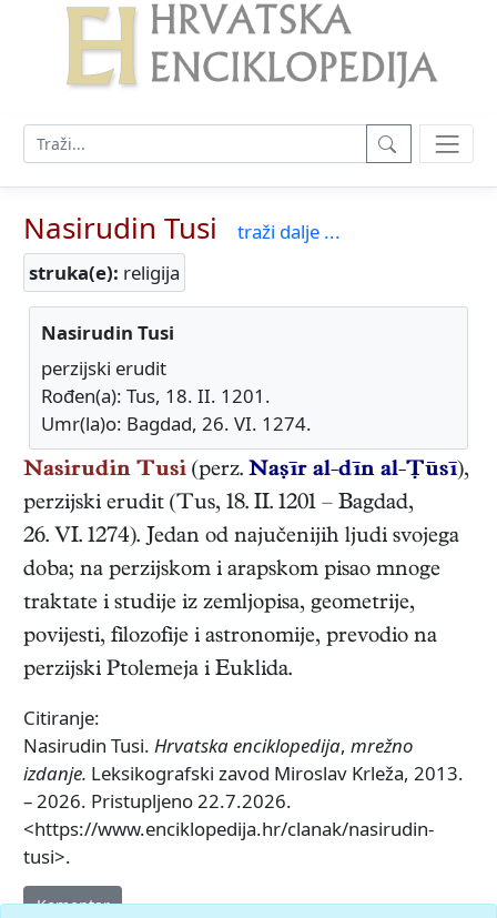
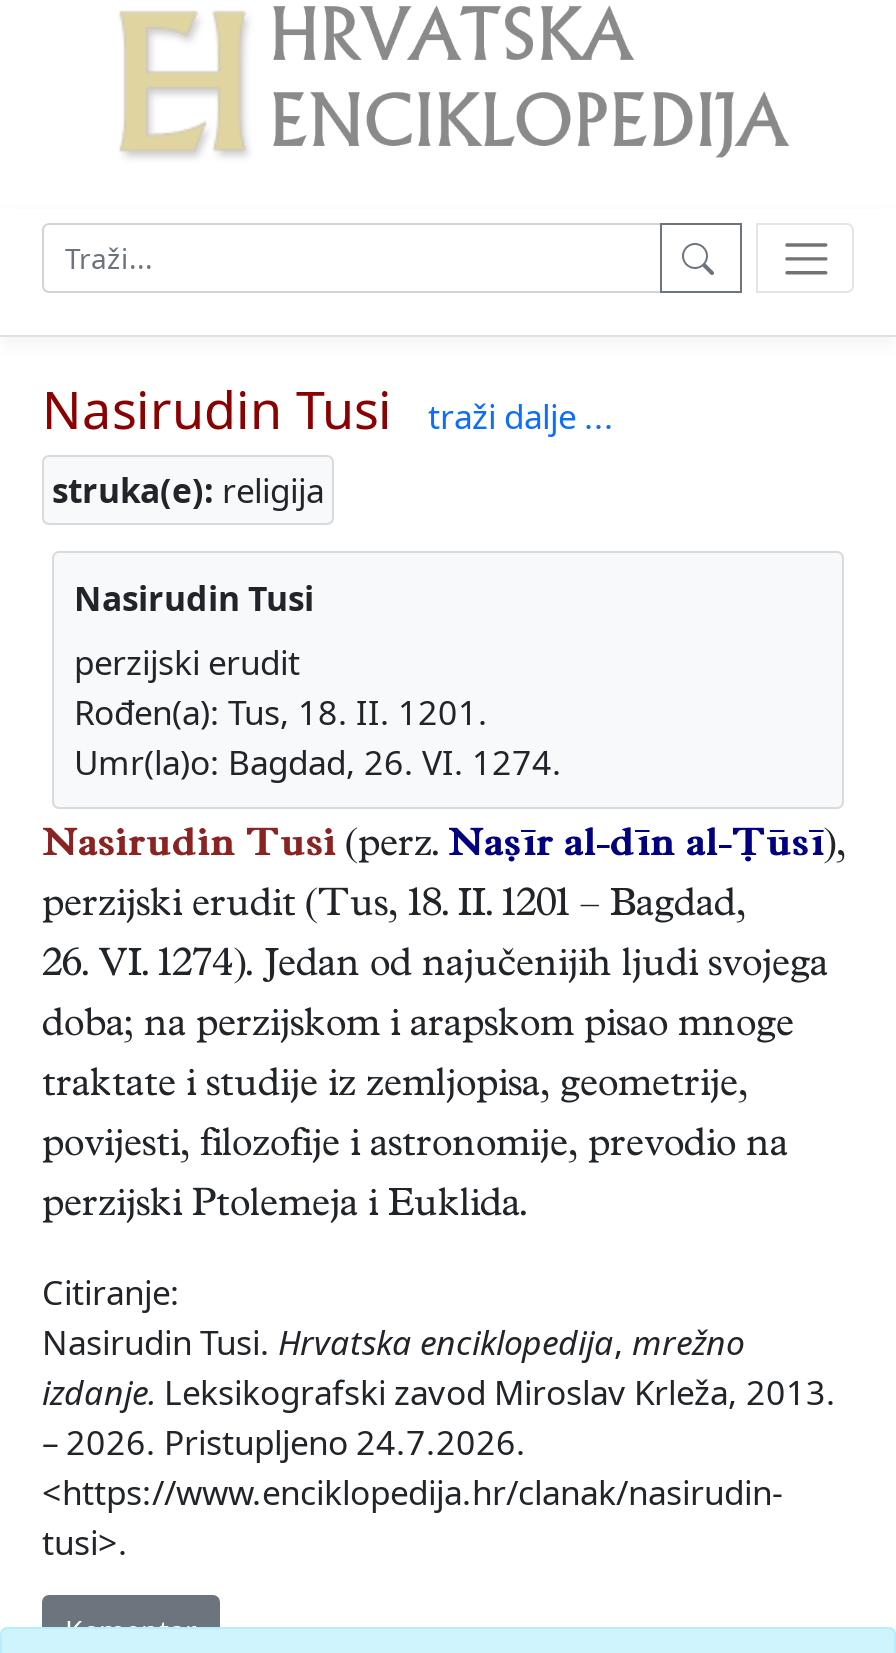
[23,788,292,814] – 2026. Pristupljeno 22.7.2026. -> [42,1419,526,1465] – 2026. Pristupljeno 24.7.2026.

